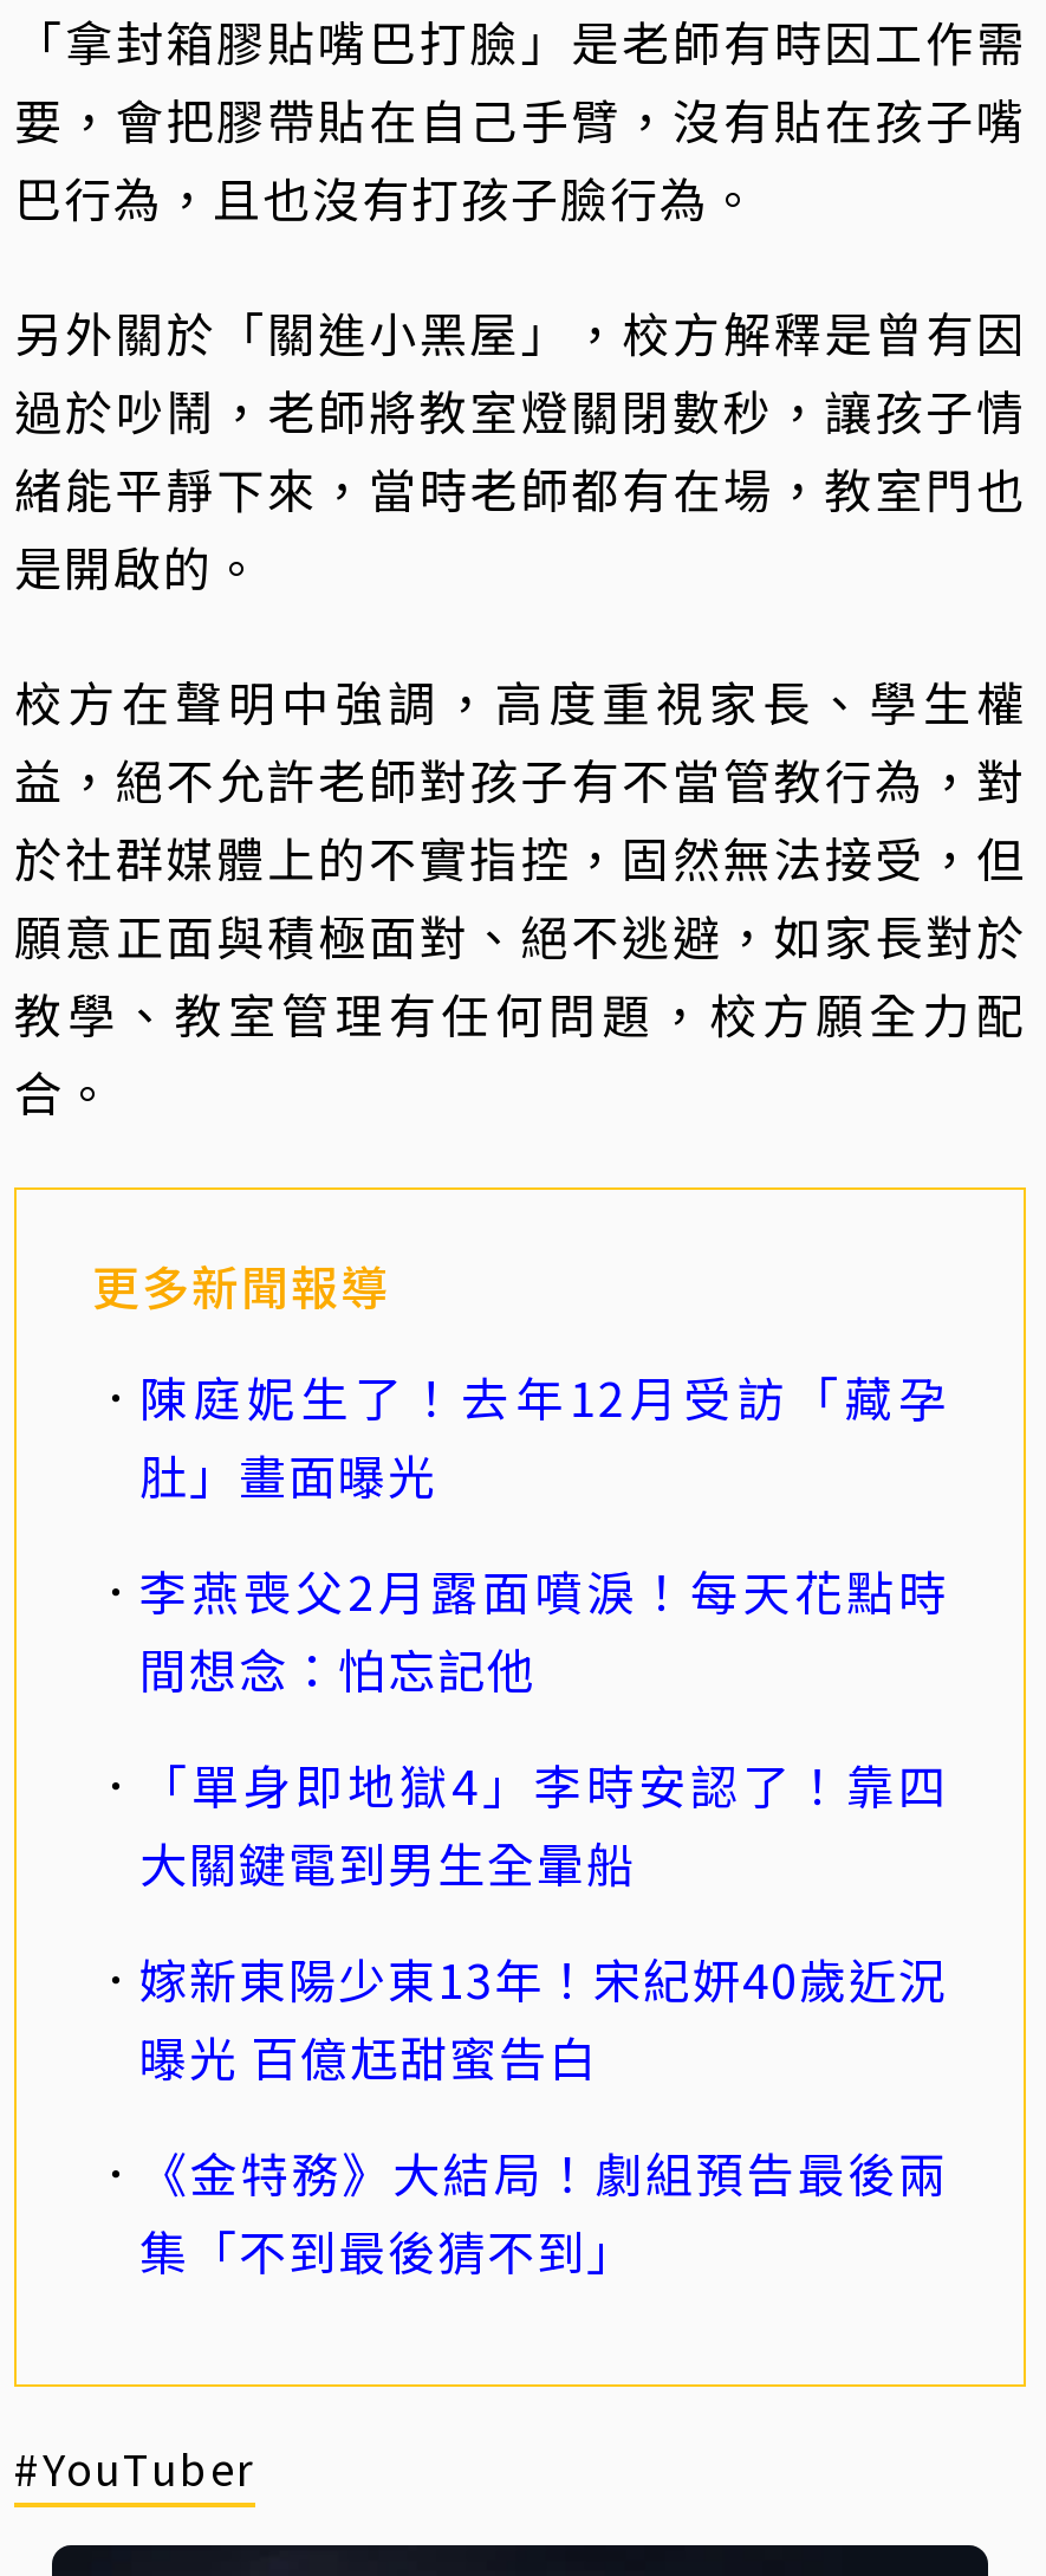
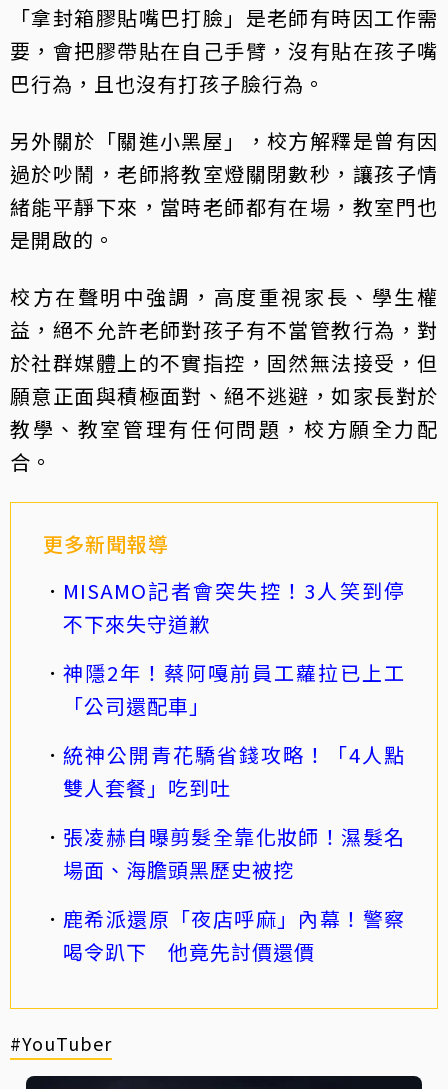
[139,1362,948,1508] 陳庭妮生了！去年12月受訪「藏孕 | 肚」畫面曝光 -> [63,576,405,638] MISAMO記者會突失控！3人笑到停 | 不下來失守道歉
[139,1556,948,1702] 李燕喪父2月露面噴淚！每天花點時 | 間想念：怕忘記他 -> [63,658,405,720] 神隱2年！蔡阿嘎前員工蘿拉已上工 | 「公司還配車」
[139,1750,948,1896] 「單身即地獄4」李時安認了！靠四 | 大關鍵電到男生全暈船 -> [63,740,405,802] 統神公開青花驕省錢攻略！「4人點 | 雙人套餐」吃到吐
[139,1944,948,2090] 嫁新東陽少東13年！宋紀妍40歲近況 | 曝光 百億尪甜蜜告白 -> [63,822,405,884] 張凌赫自曝剪髮全靠化妝師！濕髮名 | 場面、海膽頭黑歷史被挖
[139,2138,948,2284] 《金特務》大結局！劇組預告最後兩 | 集「不到最後猜不到」 -> [63,904,405,966] 鹿希派還原「夜店呼麻」內幕！警察 | 喝令趴下 他竟先討價還價

